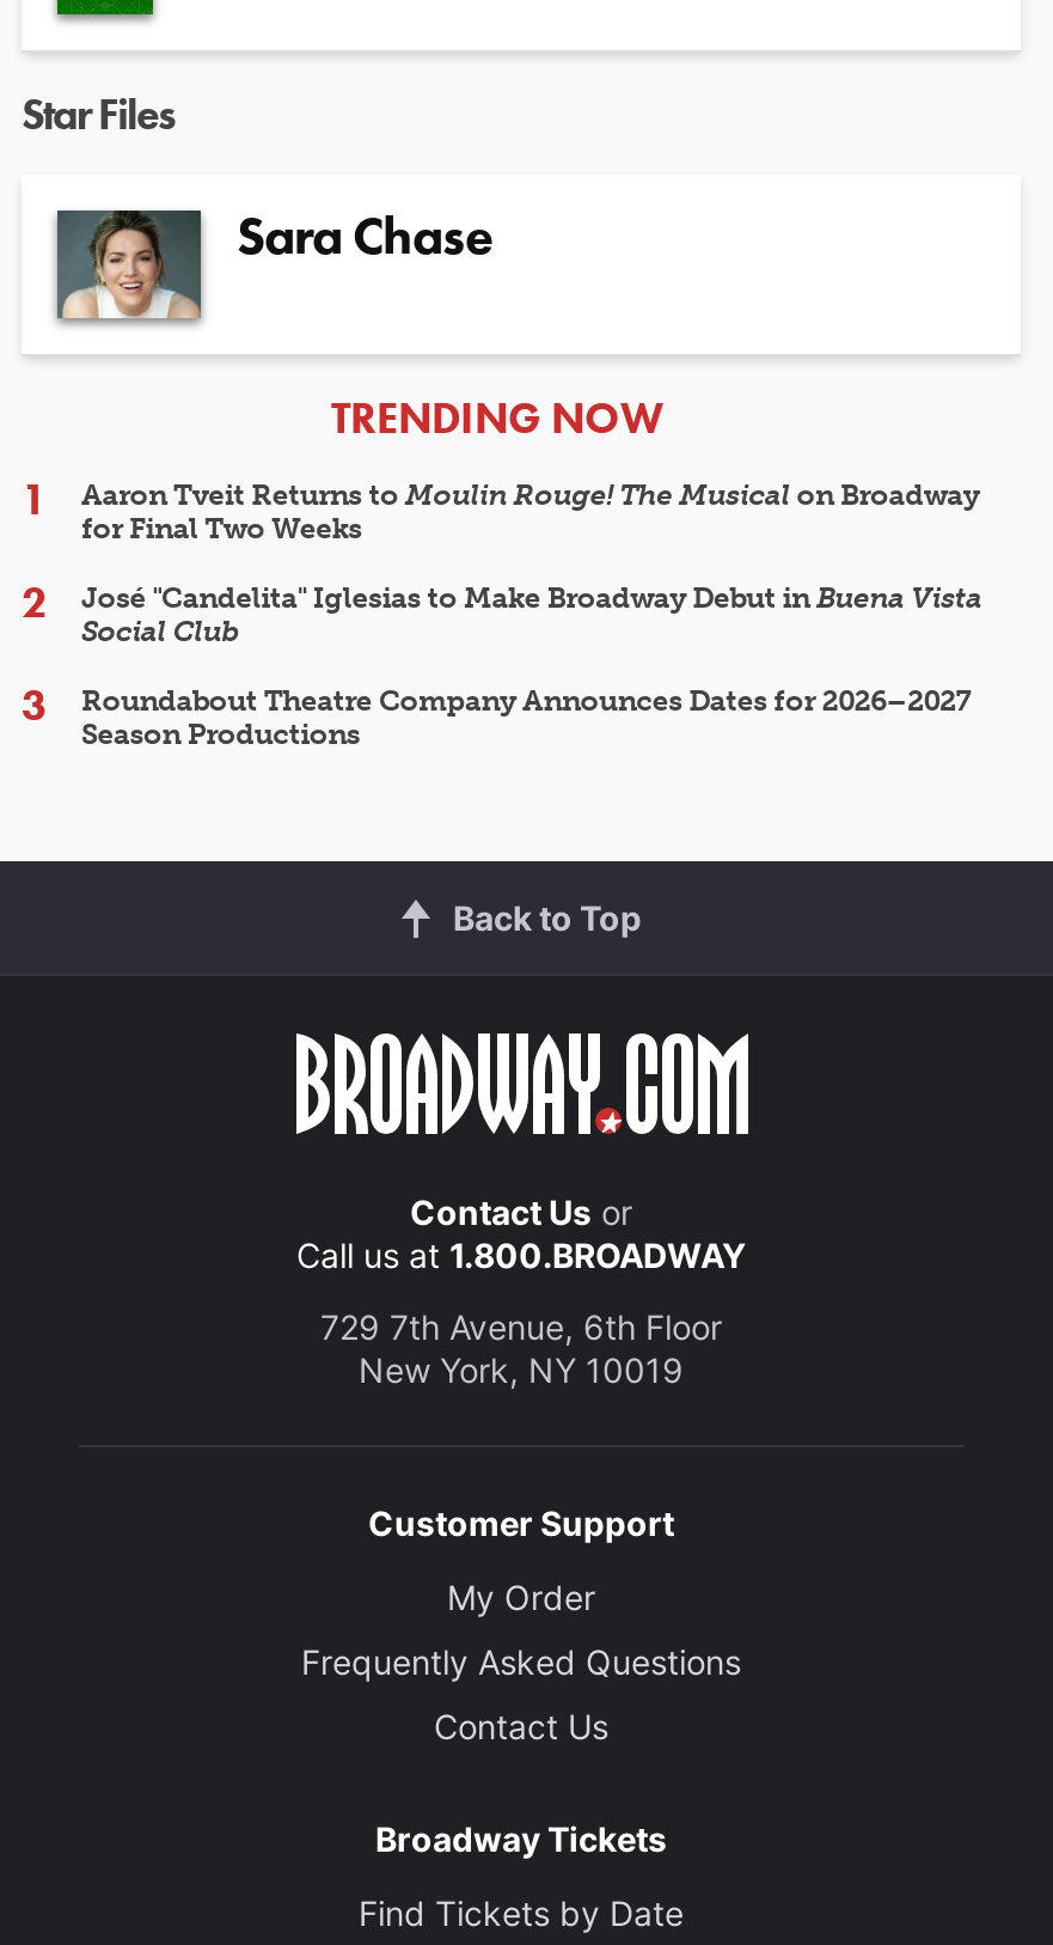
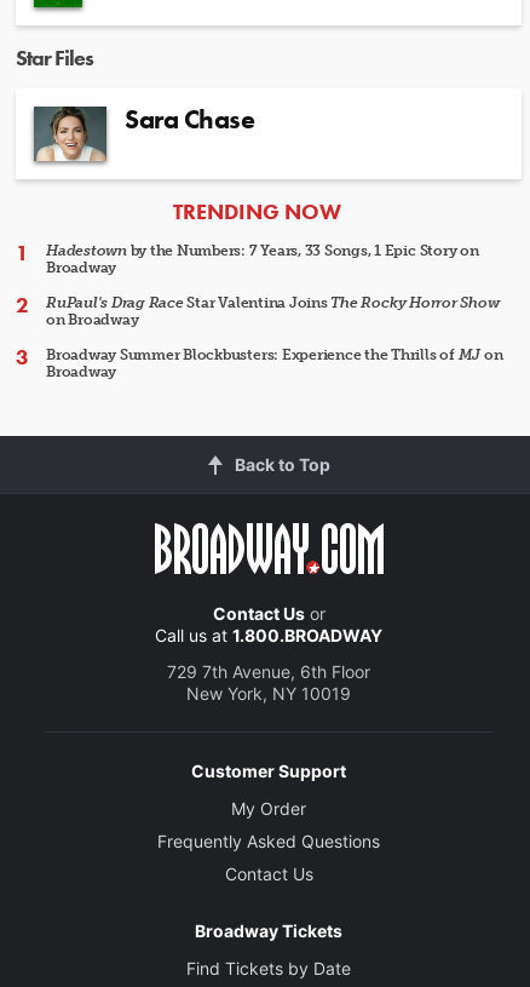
[81,478,979,545] Aaron Tveit Returns to Moulin Rouge! The Musical on Broadway | for Final Two Weeks -> [46,242,479,276] Hadestown by the Numbers: 7 Years, 33 Songs, 1 Epic Story on | Broadway
[81,581,982,648] José "Candelita" Iglesias to Make Broadway Debut in Buena Vista | Social Club -> [46,294,499,328] RuPaul's Drag Race Star Valentina Joins The Rocky Horror Show | on Broadway
[81,684,972,751] Roundabout Theatre Company Announces Dates for 2026–2027 | Season Productions -> [46,346,503,380] Broadway Summer Blockbusters: Experience the Thrills of MJ on | Broadway

